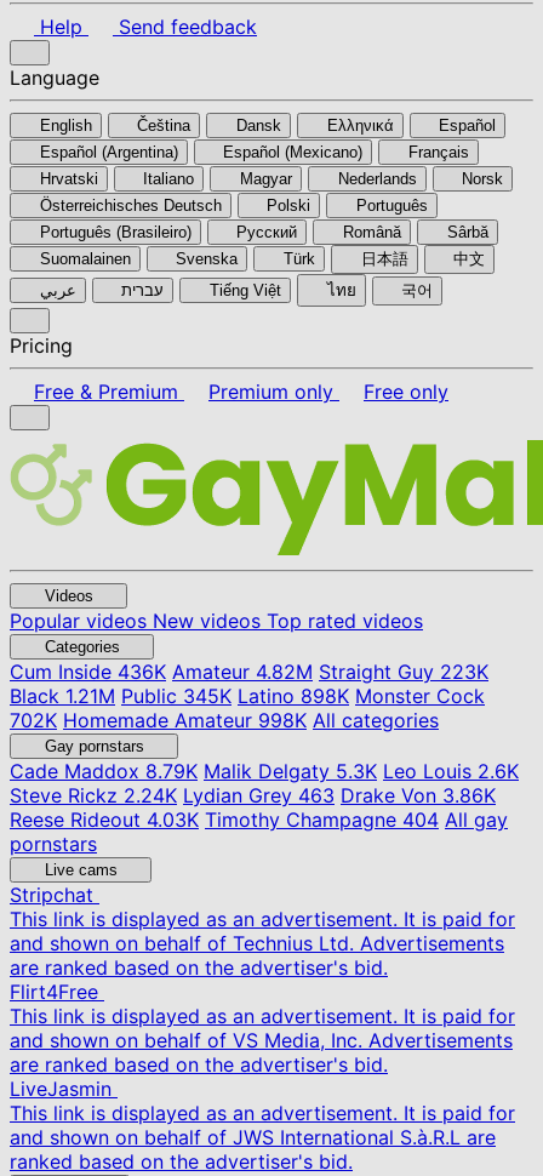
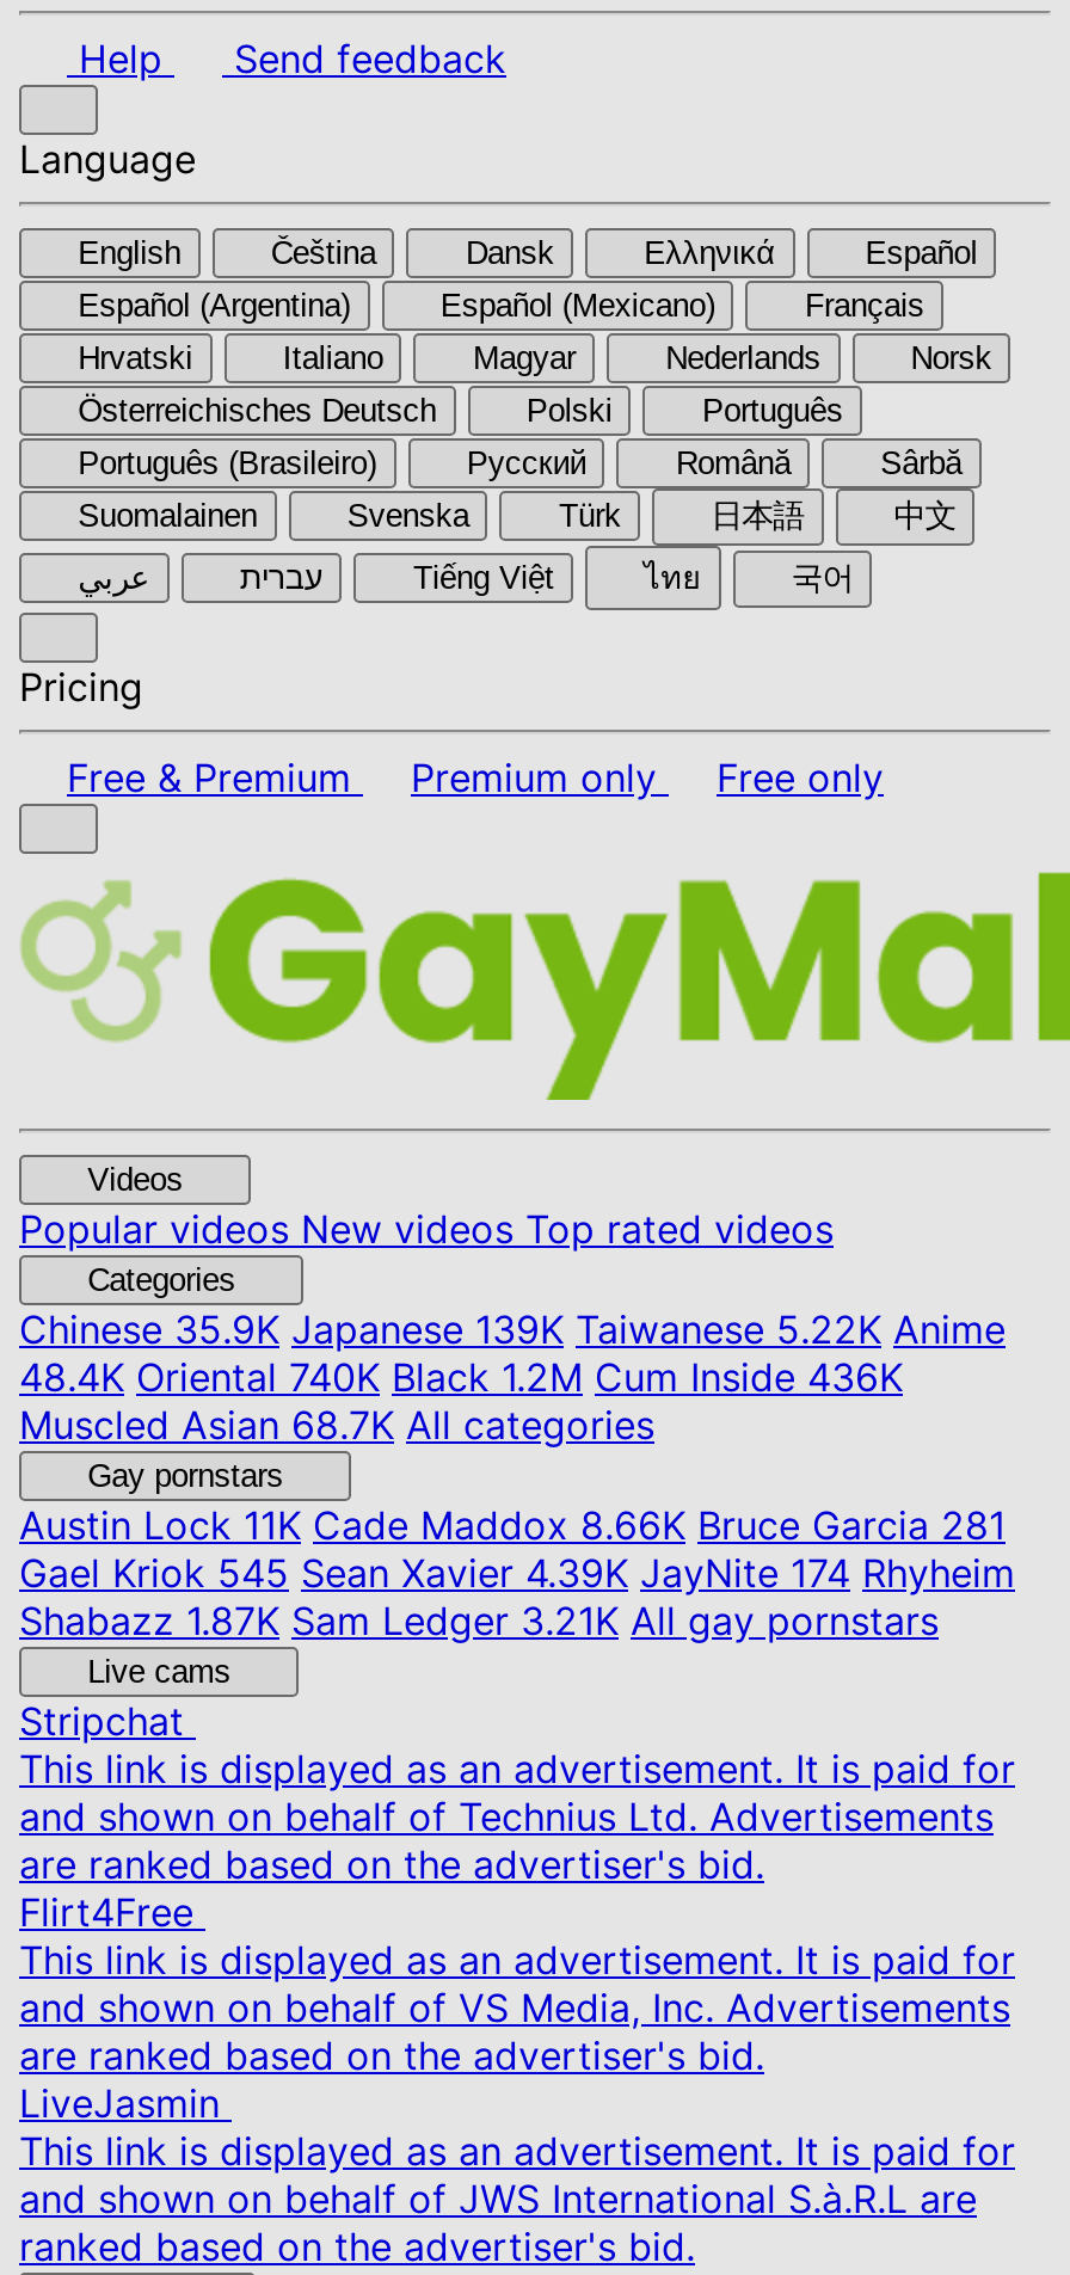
[10,660,488,732] Cum Inside436K Amateur 4.82M Straight Guy 223K | Black 1.21M Public 345K Latino 898K Monster Cock | 702K Homemade Amateur 998K All categories -> [19,1305,1006,1449] Chinese35.9K Japanese 139K Taiwanese 5.22K Anime | 48.4K Oriental 740K Black 1.2M Cum Inside 436K | Muscled Asian 68.7K All categories
[10,759,519,856] Cade Maddox8.79K Malik Delgaty 5.3K Leo Louis 2.6K | Steve Rickz 2.24K Lydian Grey463 Drake Von 3.86K | Reese Rideout 4.03K Timothy Champagne 404 All gay | pornstars -> [19,1501,1015,1644] Austin Lock11K Cade Maddox 8.66K Bruce Garcia 281 | Gael Kriok 545 Sean Xavier 4.39K JayNite 174 Rhyheim | Shabazz 1.87K Sam Ledger 3.21K All gay pornstars

